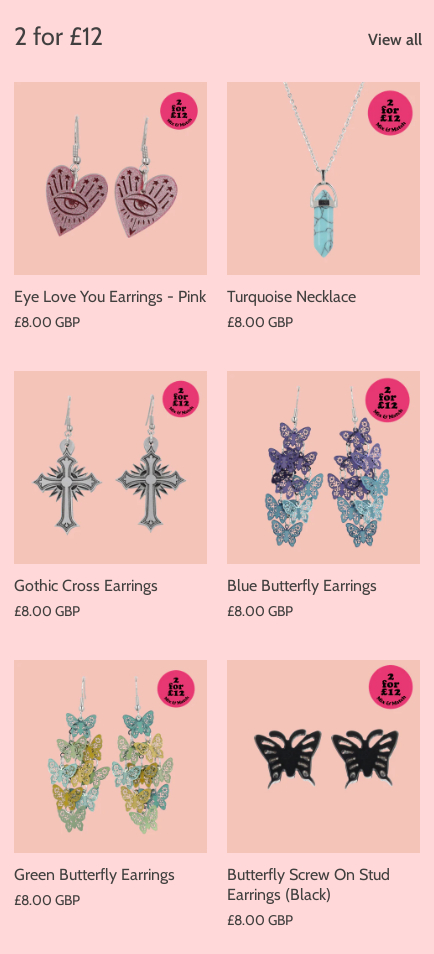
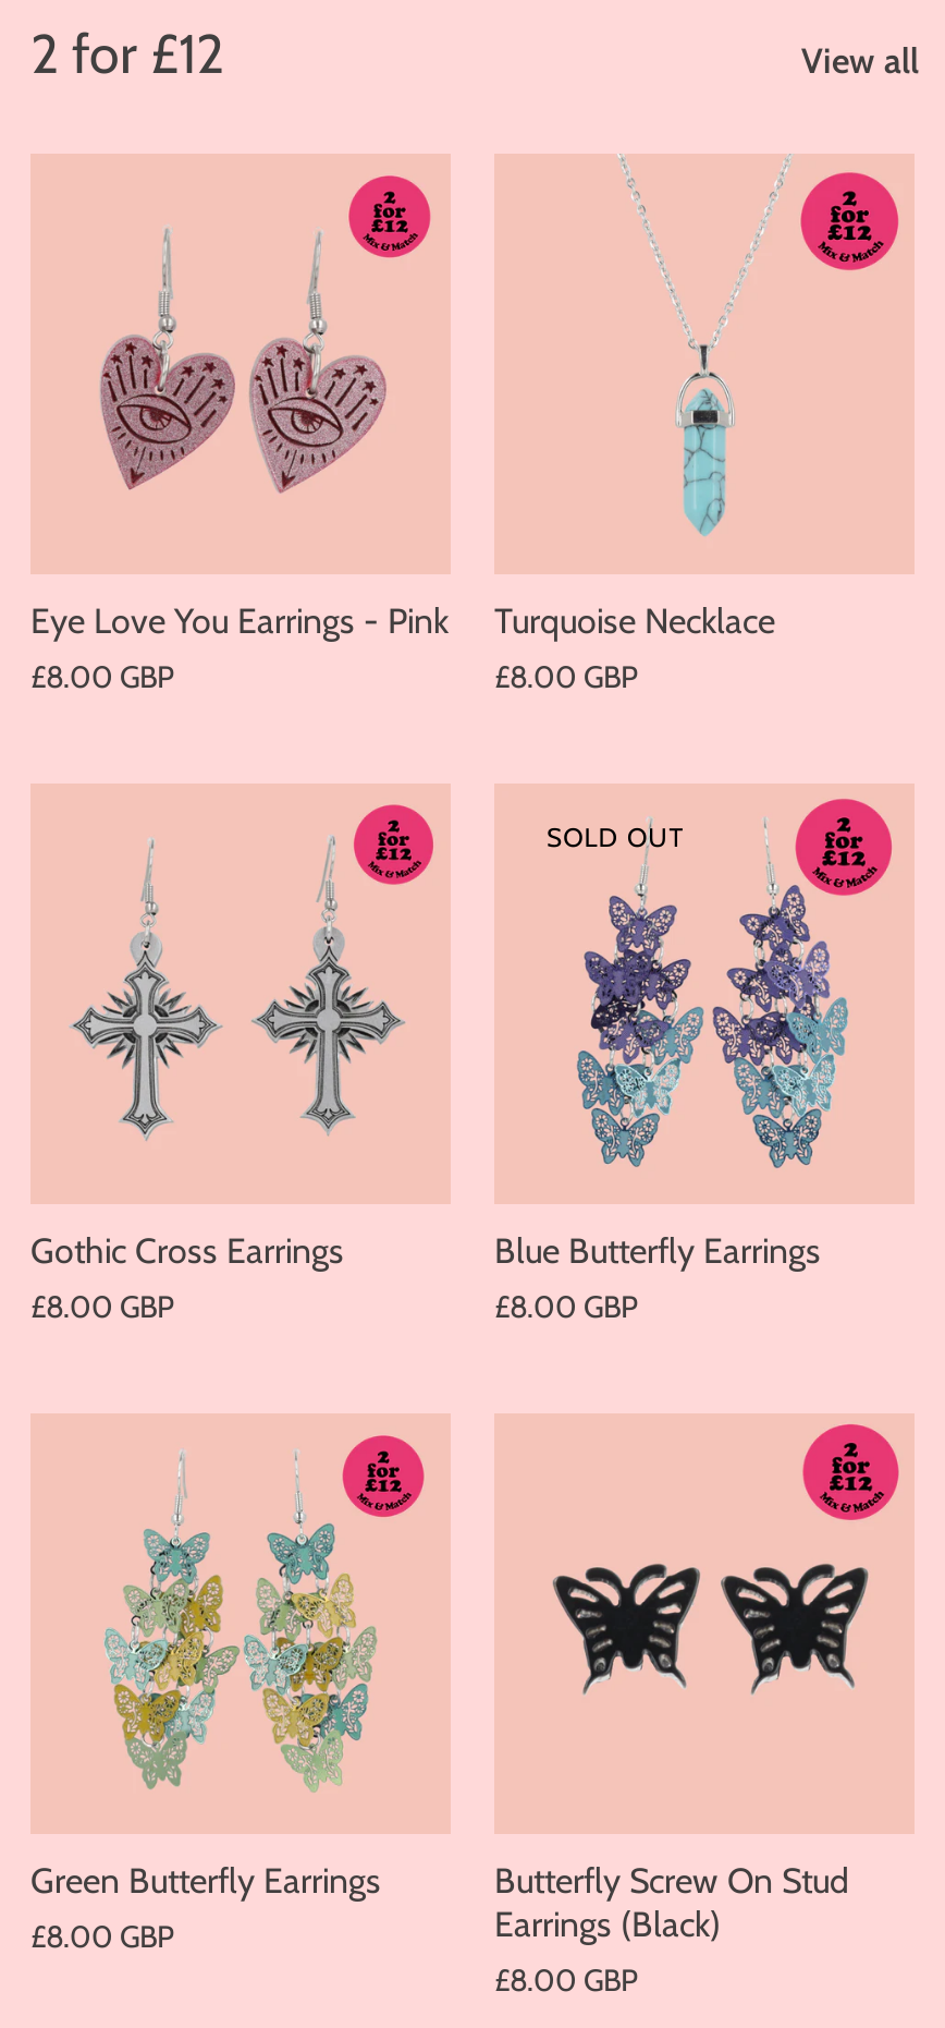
none -> [547,821,683,853] SOLD OUT

